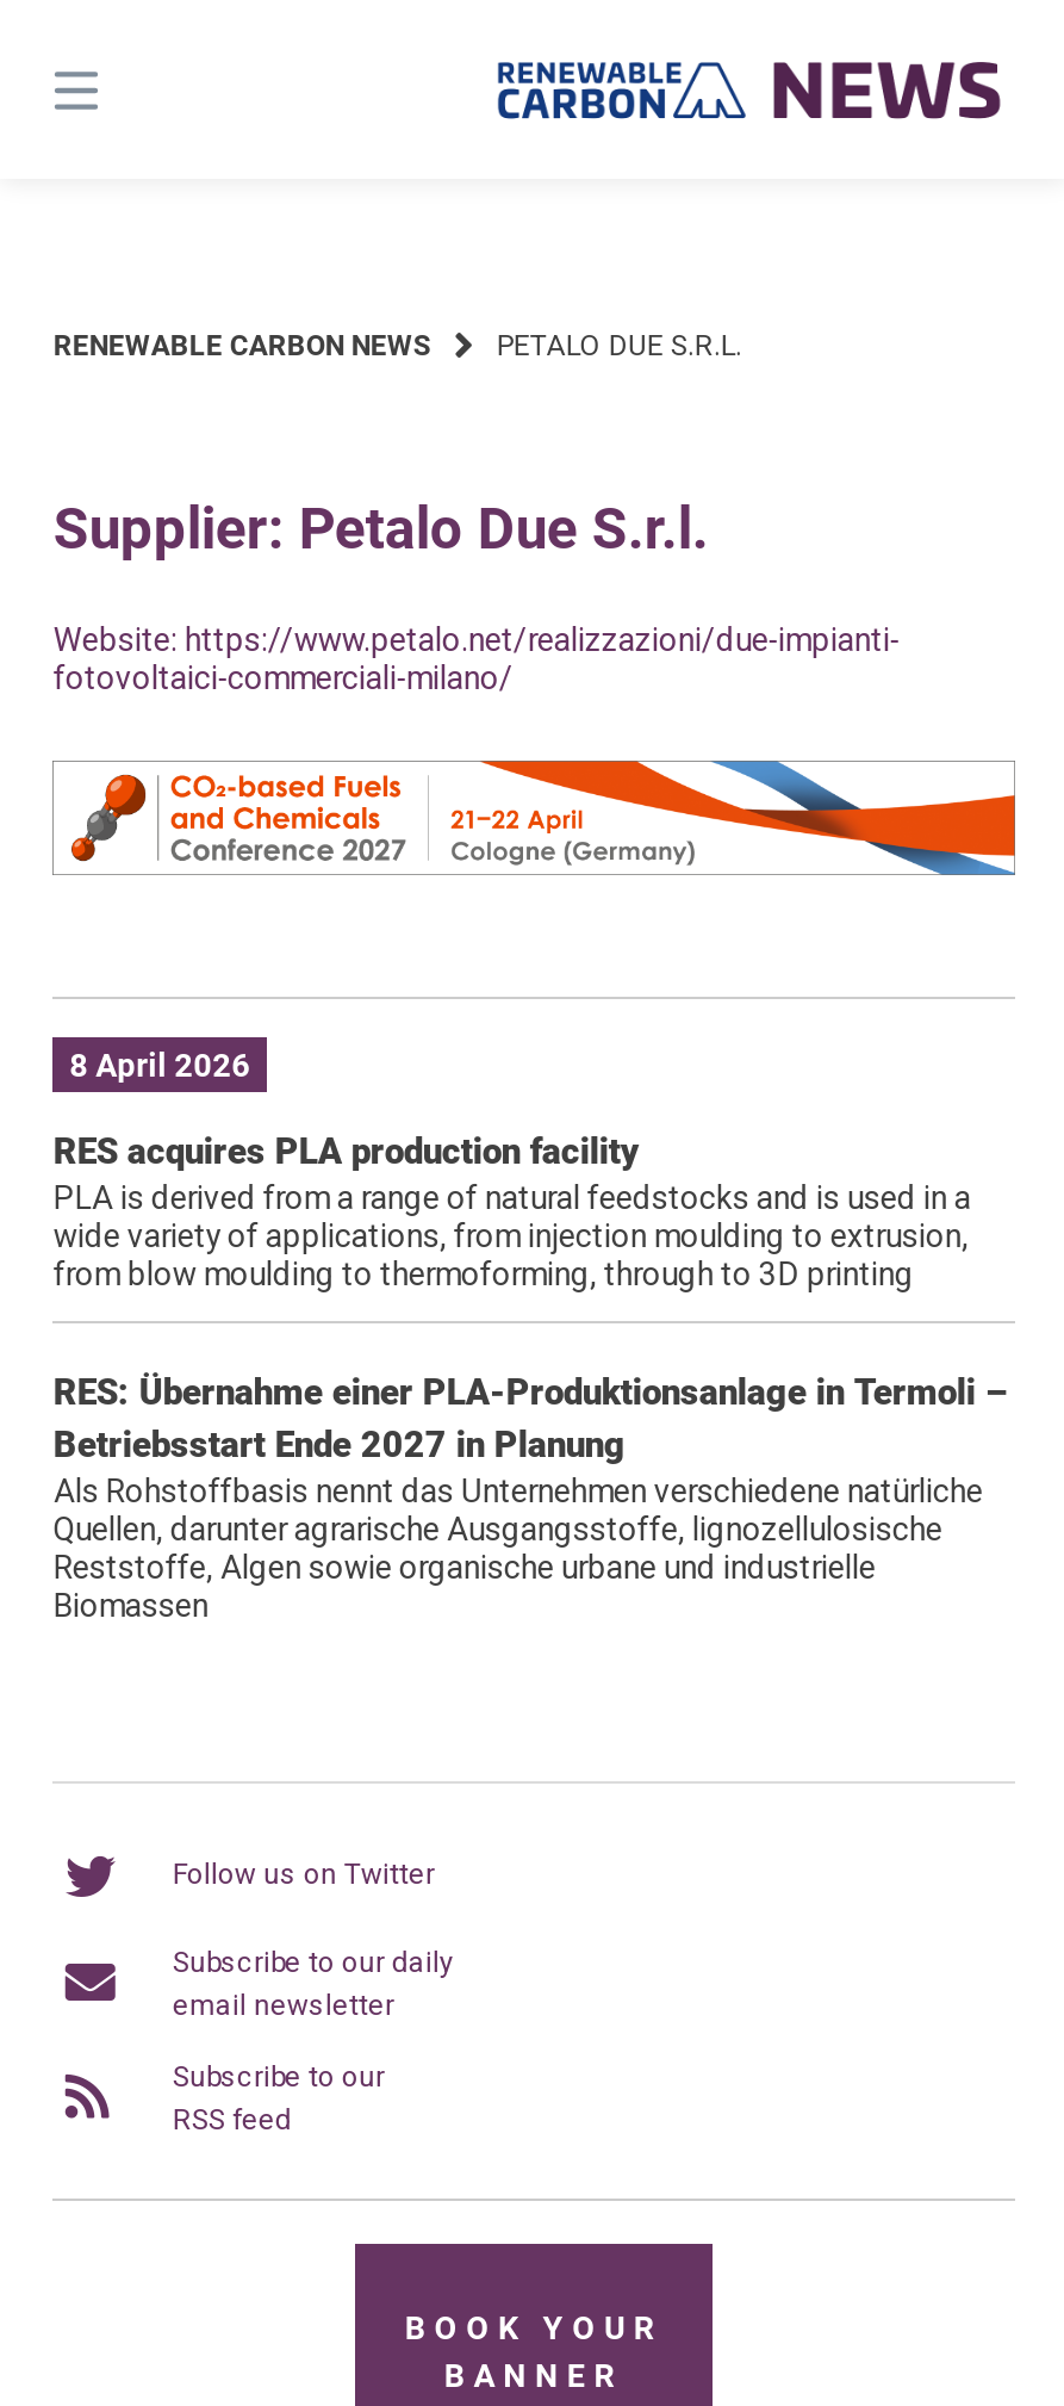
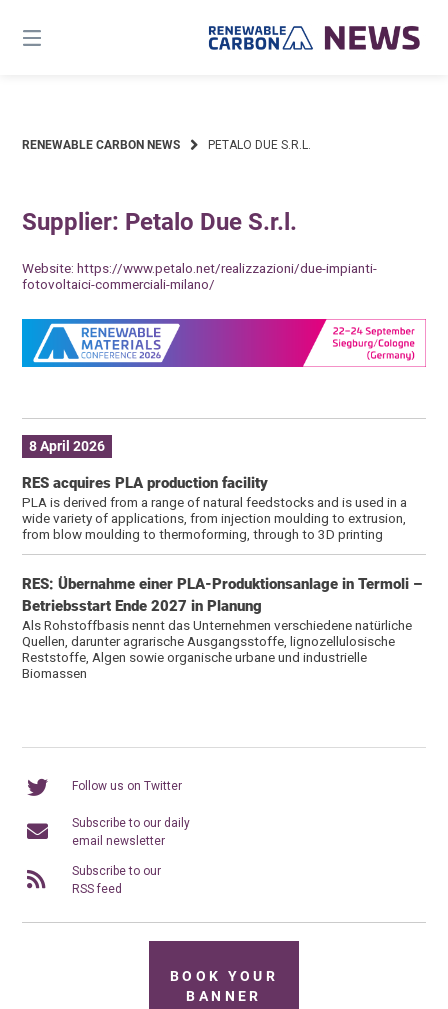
[52,758,1018,878] [image] -> [21,318,426,368] [image]

